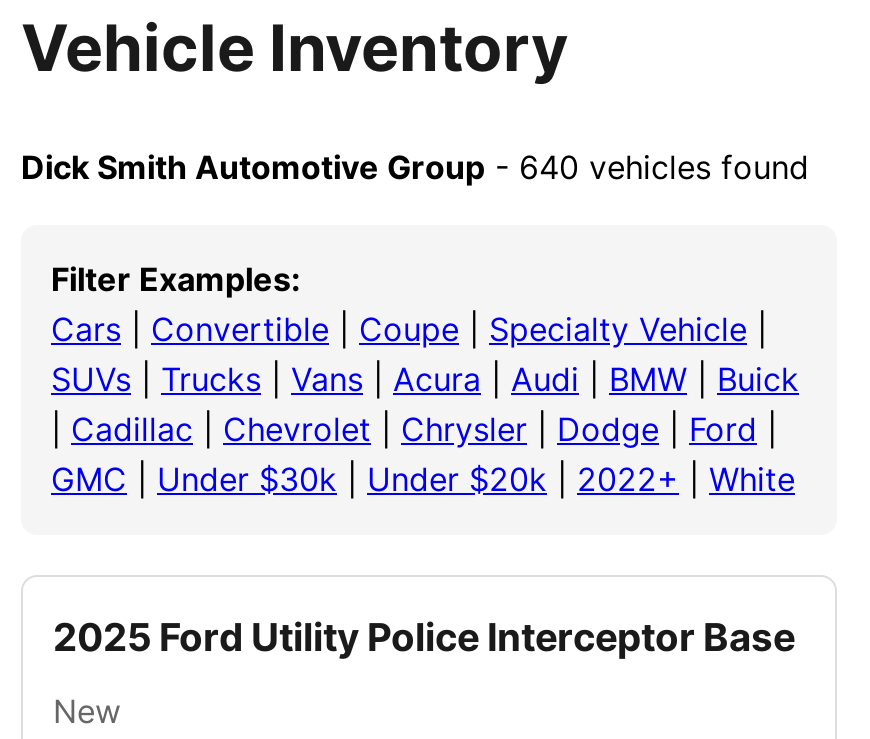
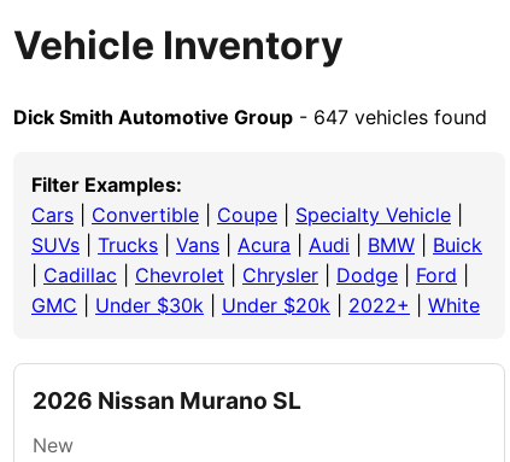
[21,147,809,187] Dick Smith Automotive Group - 640 vehicles found -> [13,105,487,129] Dick Smith Automotive Group - 647 vehicles found
[53,613,795,661] 2025 Ford Utility Police Interceptor Base -> [33,386,301,415] 2026 Nissan Murano SL

